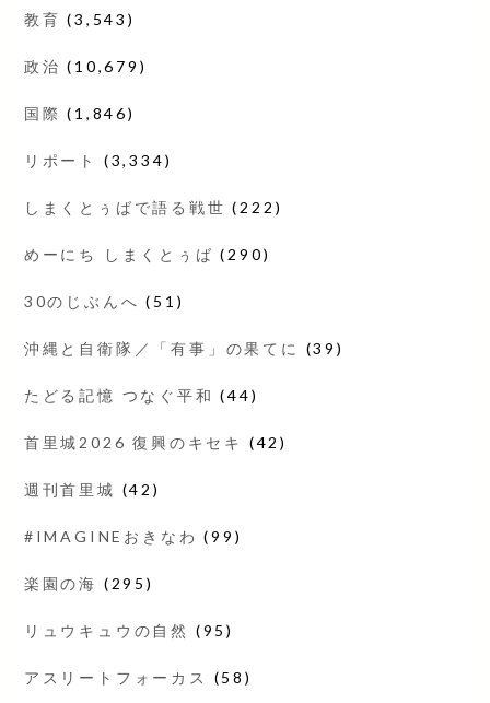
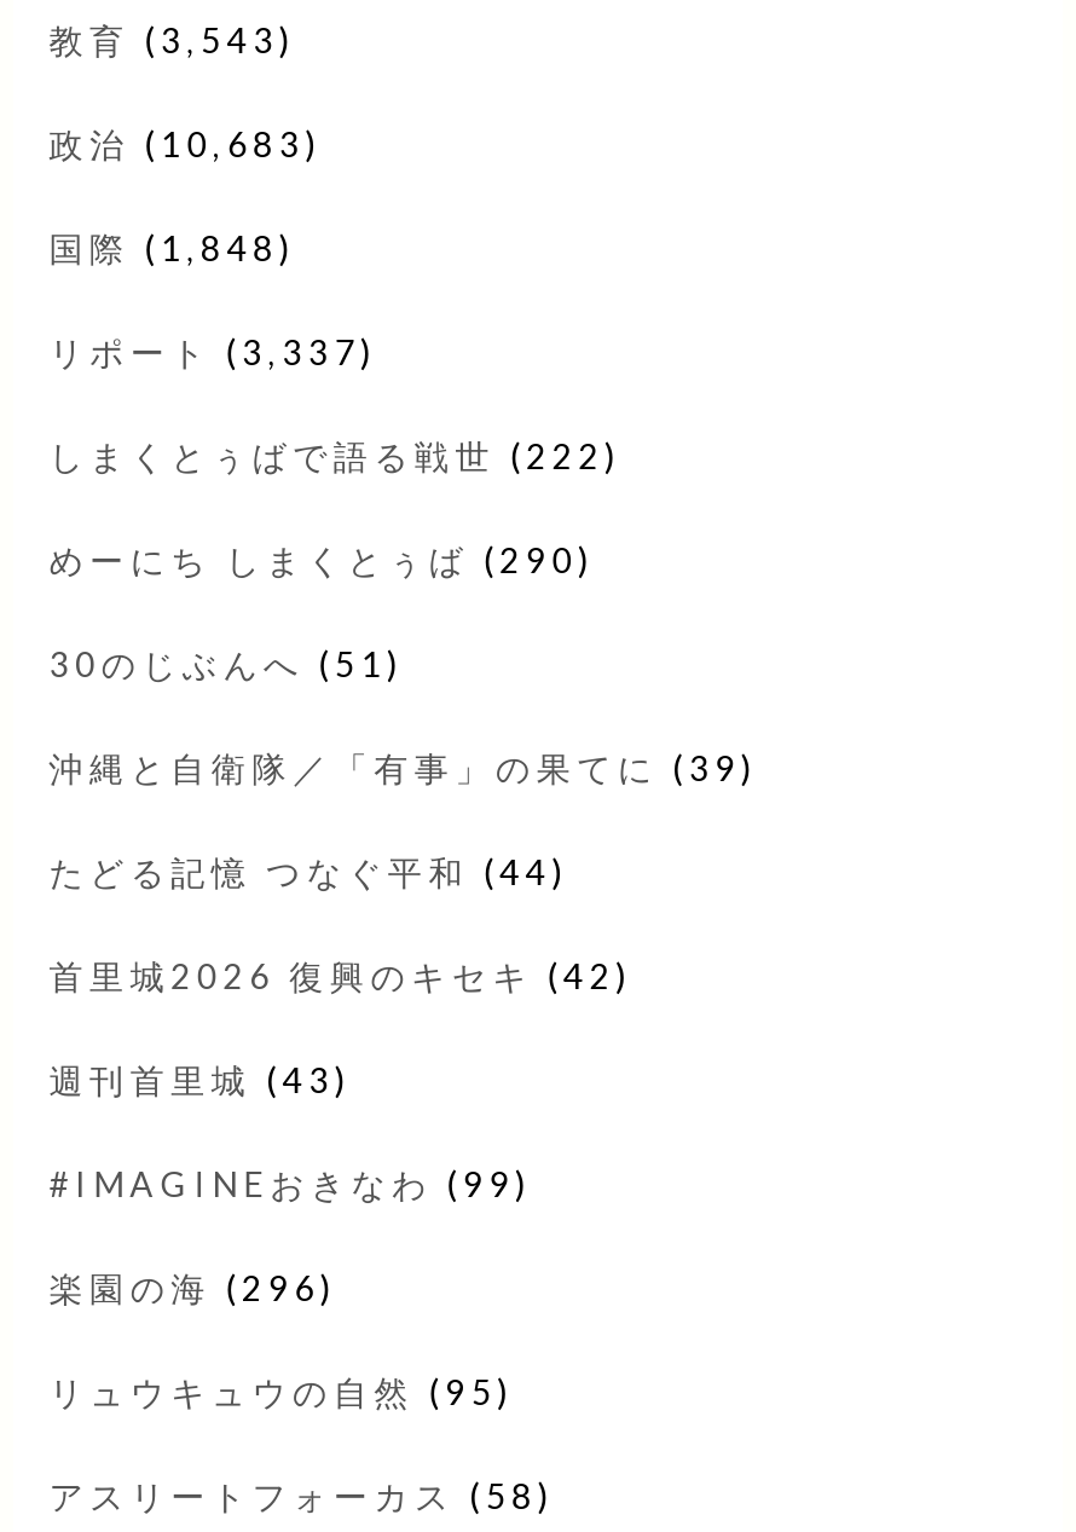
[24,57,147,75] 政治(10,679) -> [49,123,322,164] 政治(10,683)
[24,104,135,122] 国際(1,846) -> [49,227,295,268] 国際(1,848)
[24,151,172,169] リポート(3,334) -> [49,331,377,372] リポート(3,337)
[24,480,160,498] 週刊首里城(42) -> [49,1059,351,1100] 週刊首里城(43)
[24,574,154,592] 楽園の海(295) -> [49,1267,337,1308] 楽園の海(296)

